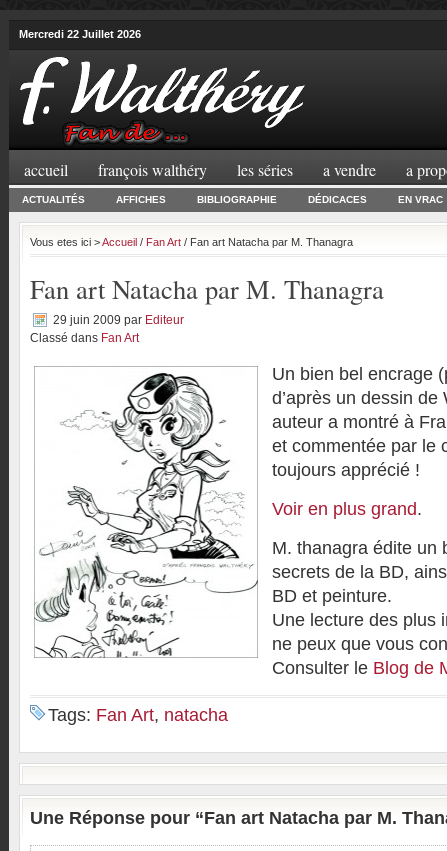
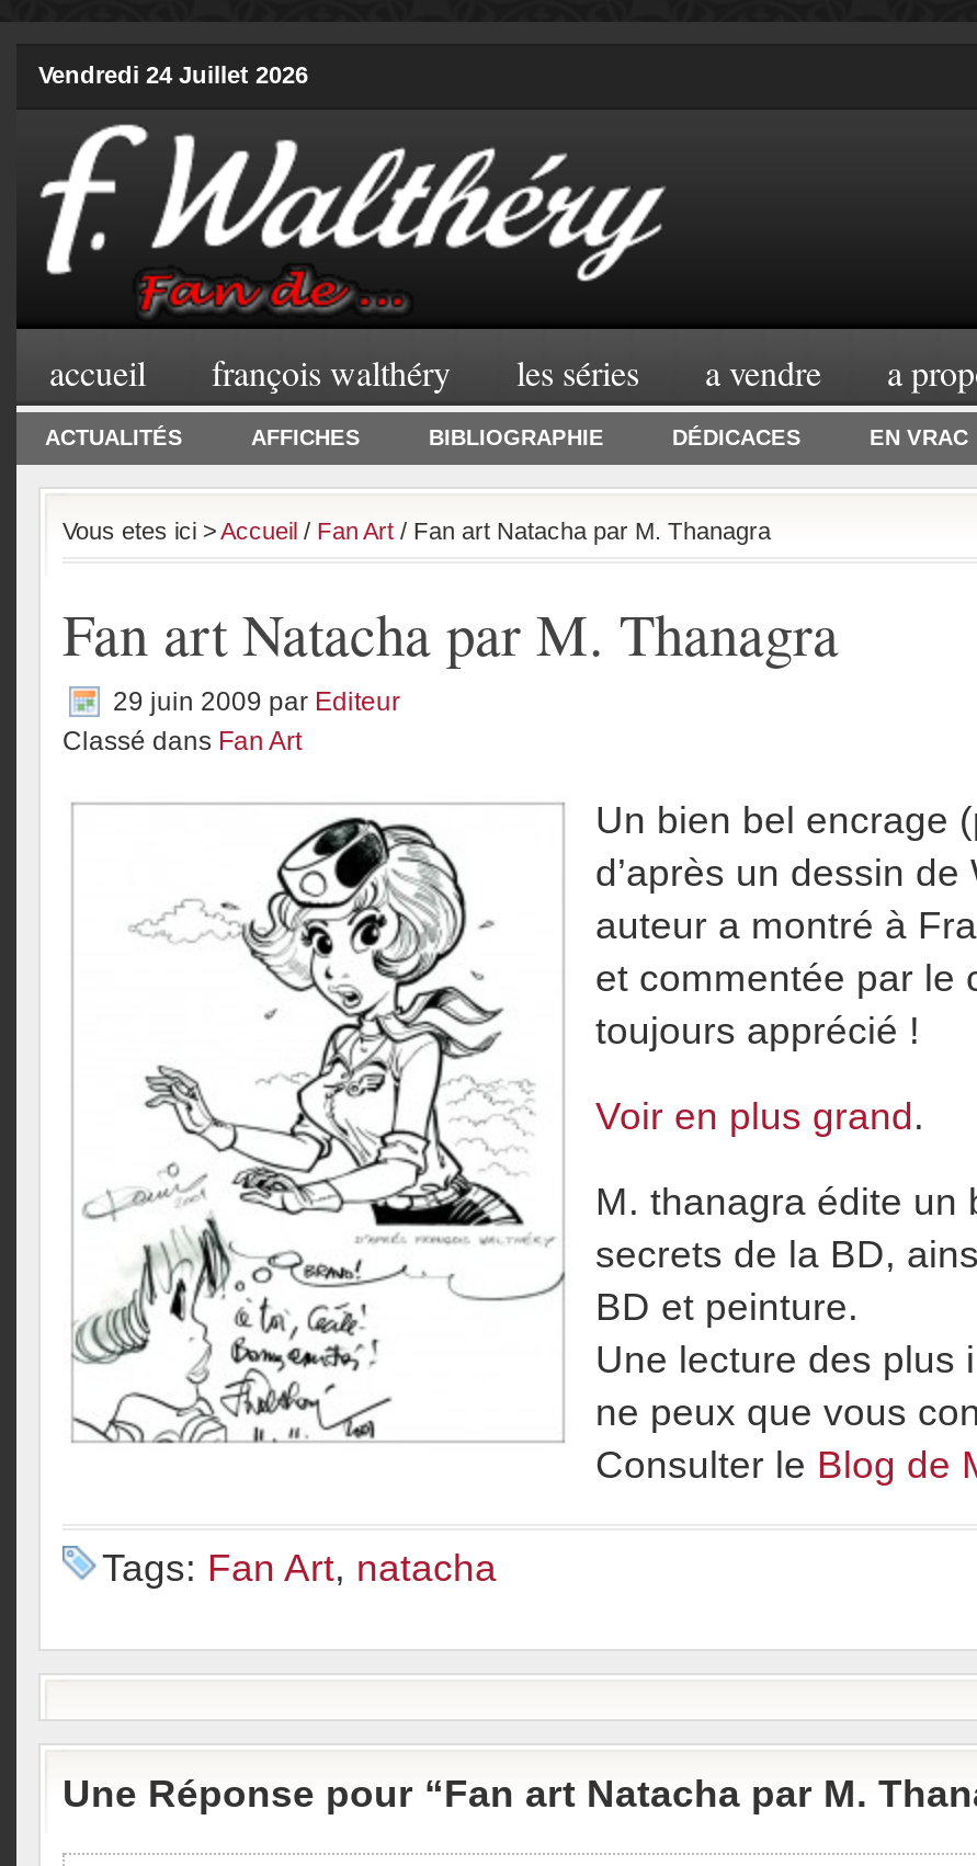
[19,28,141,40] Mercredi 22 Juillet 2026 -> [38,61,308,88] Vendredi 24 Juillet 2026

